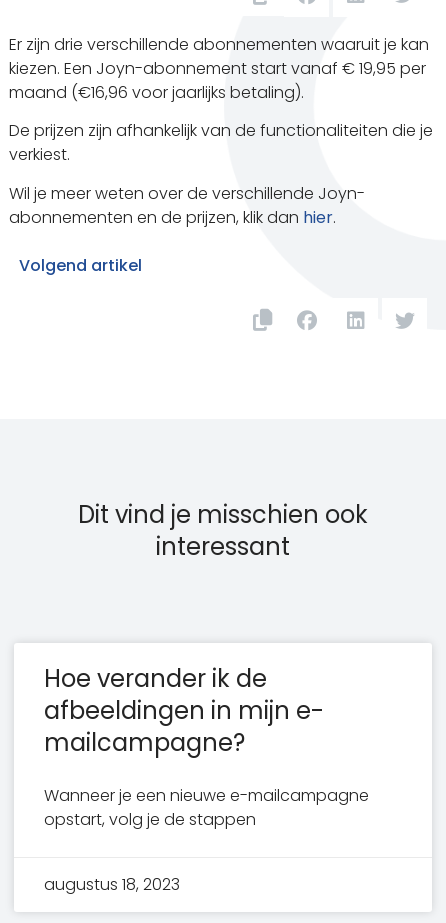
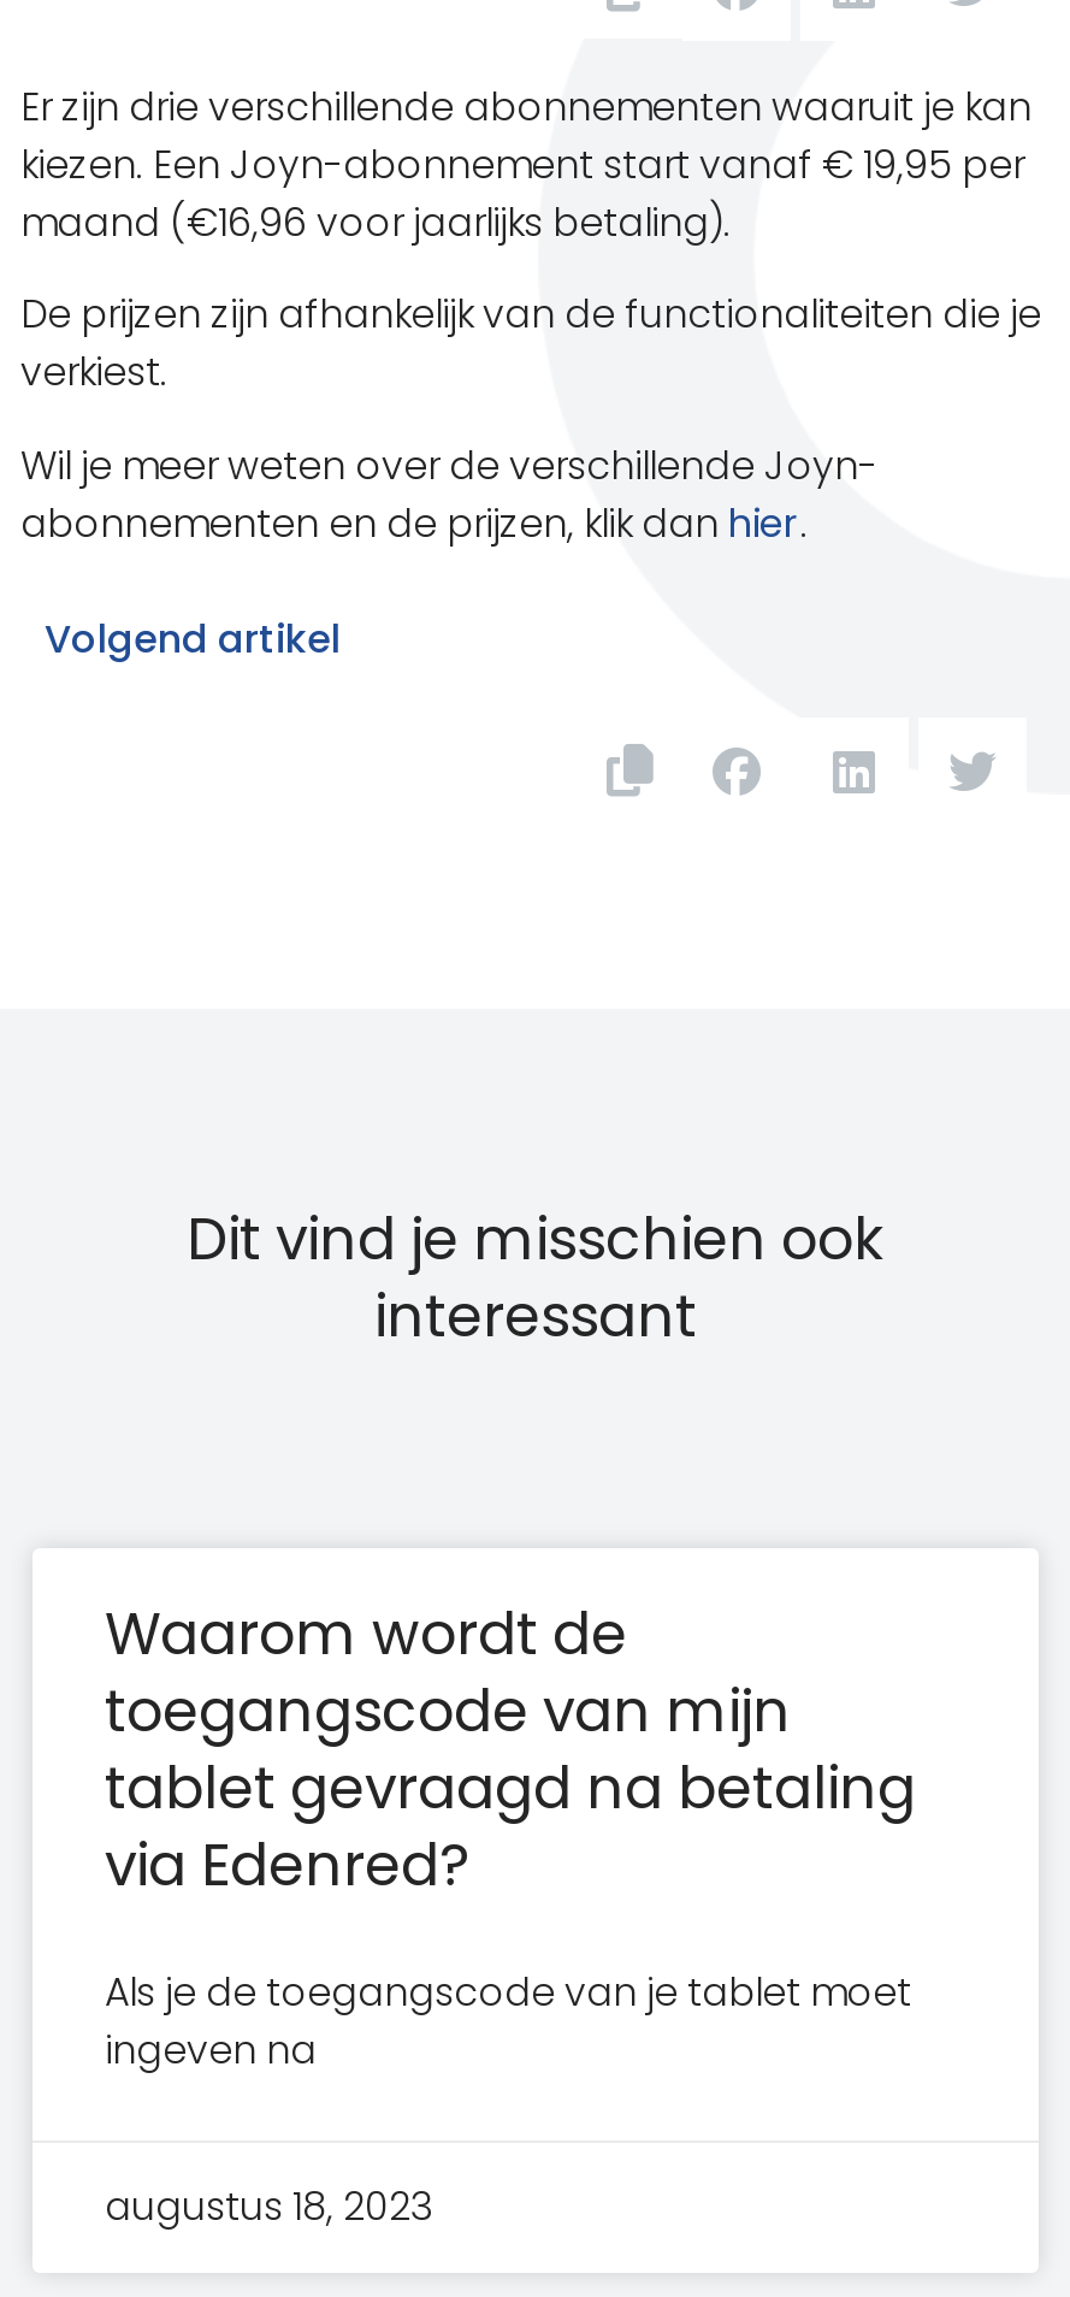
[44,662,324,759] Hoe verander ik de | afbeeldingen in mijn e- | mailcampagne? -> [105,1594,916,1905] Waarom wordt de | toegangscode van mijn | tablet gevraagd na betaling | via Edenred?
[44,784,369,831] Wanneer je een nieuwe e-mailcampagne | opstart, volg je de stappen -> [105,1965,911,2078] Als je de toegangscode van je tablet moet | ingeven na

